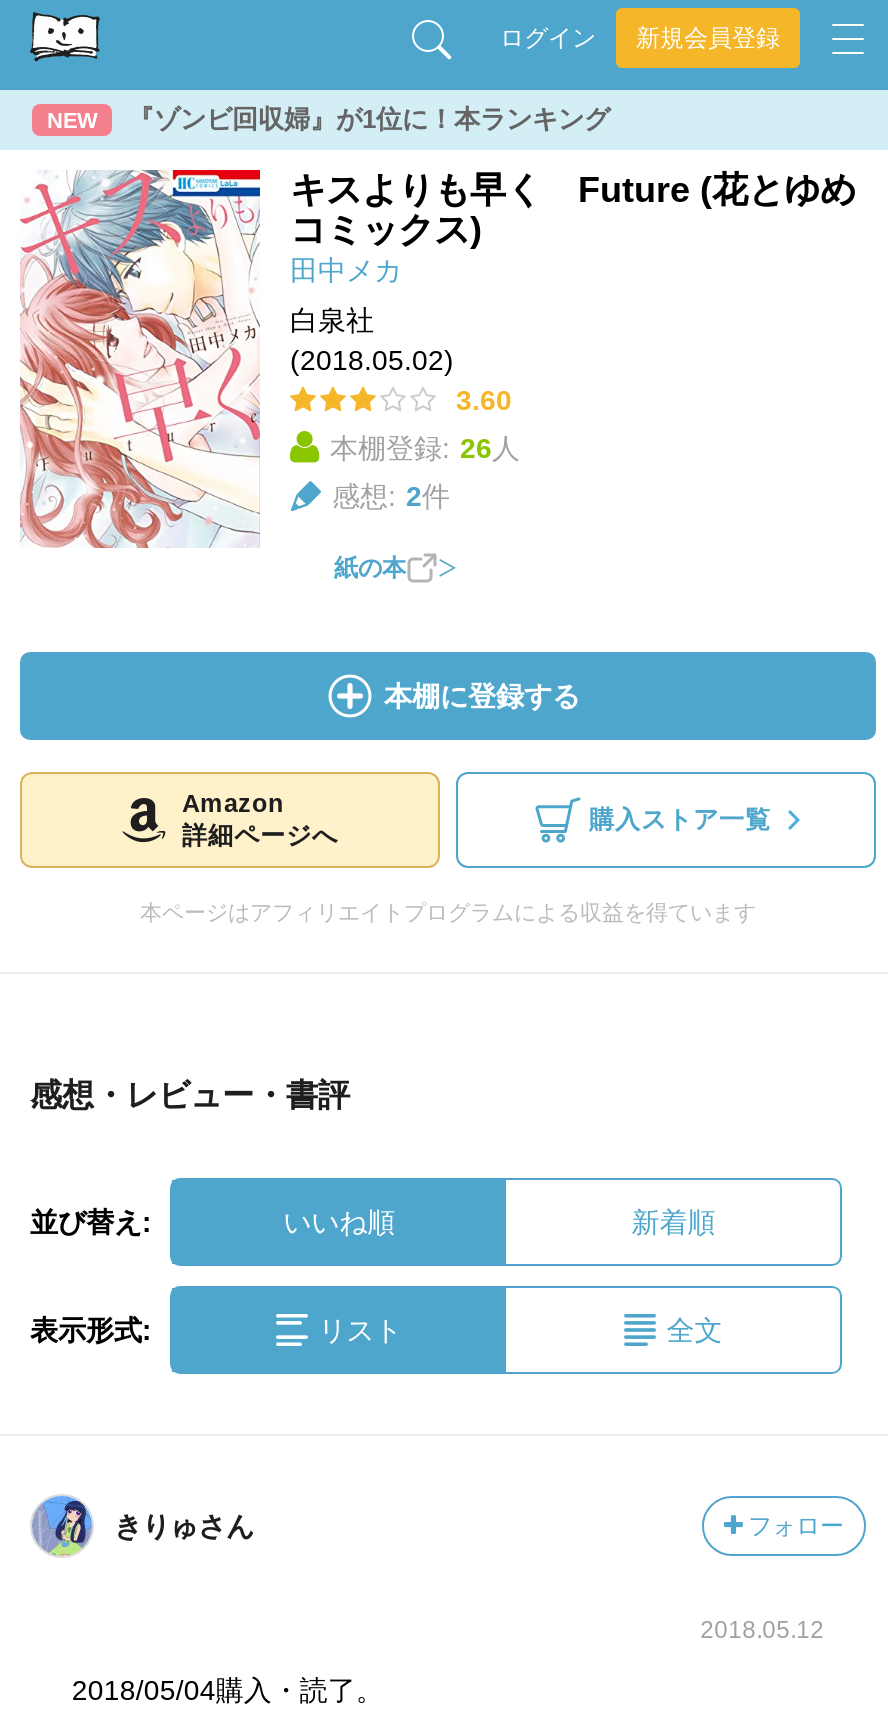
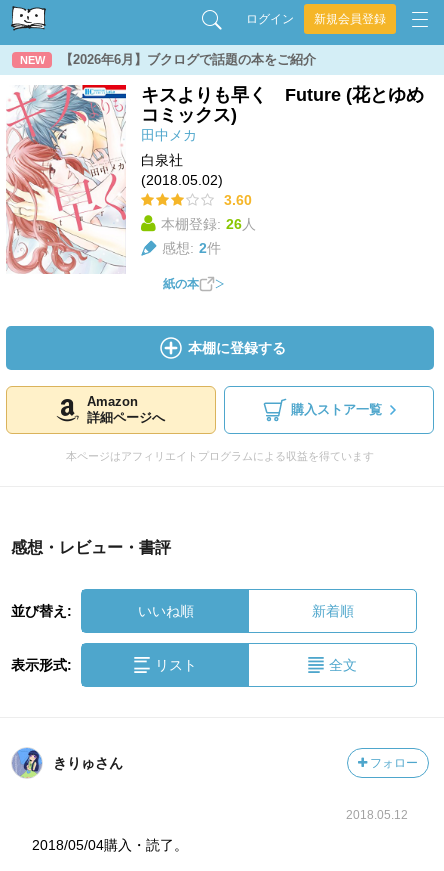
[128,104,610,134] 『ゾンビ回収婦』が1位に！本ランキング -> [60,52,316,67] 【2026年6月】ブクログで話題の本をご紹介

